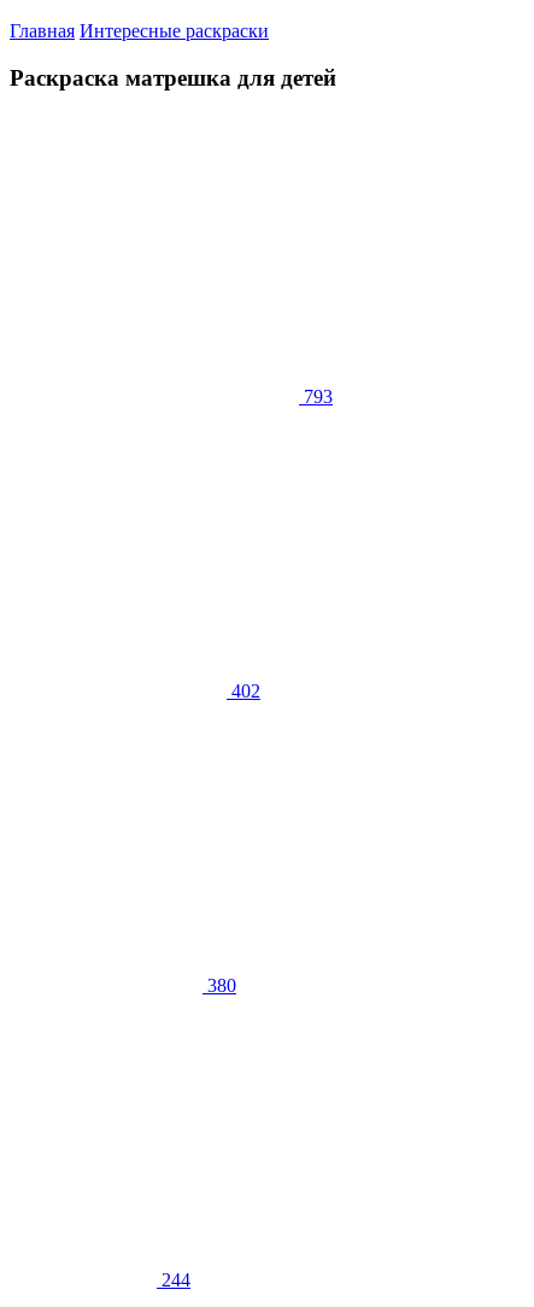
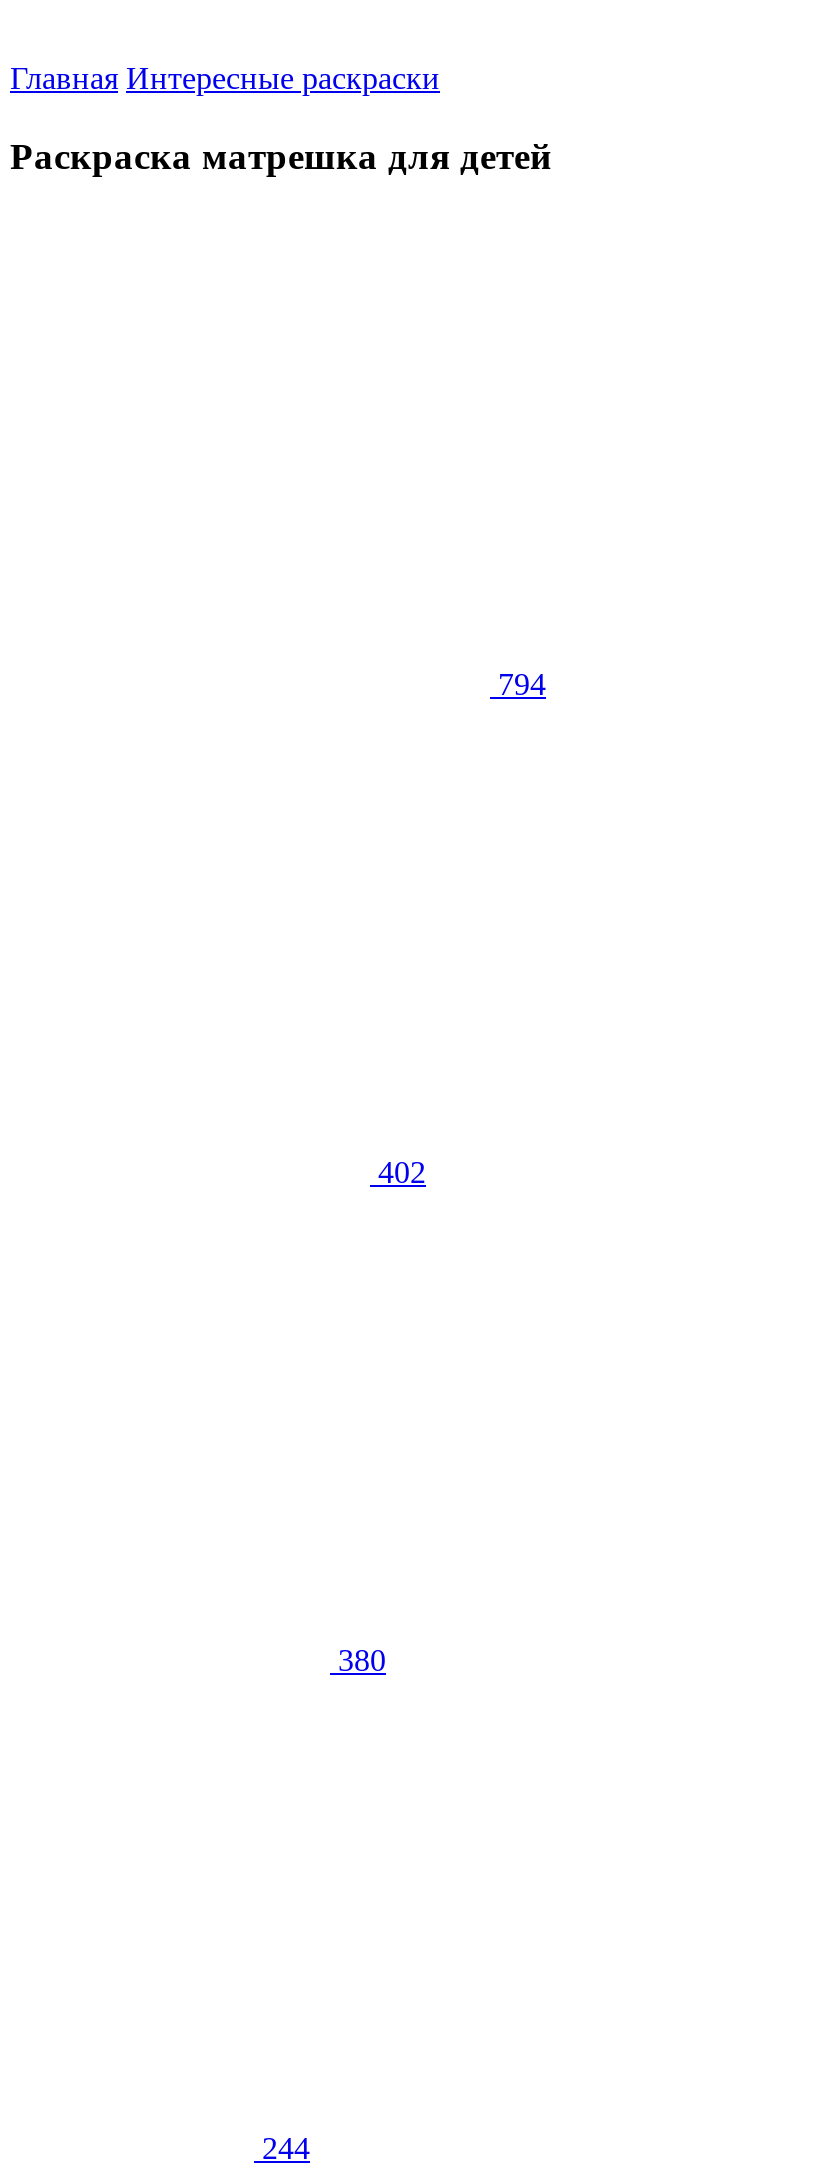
[304,387,333,407] 793 -> [498,668,546,702] 794

